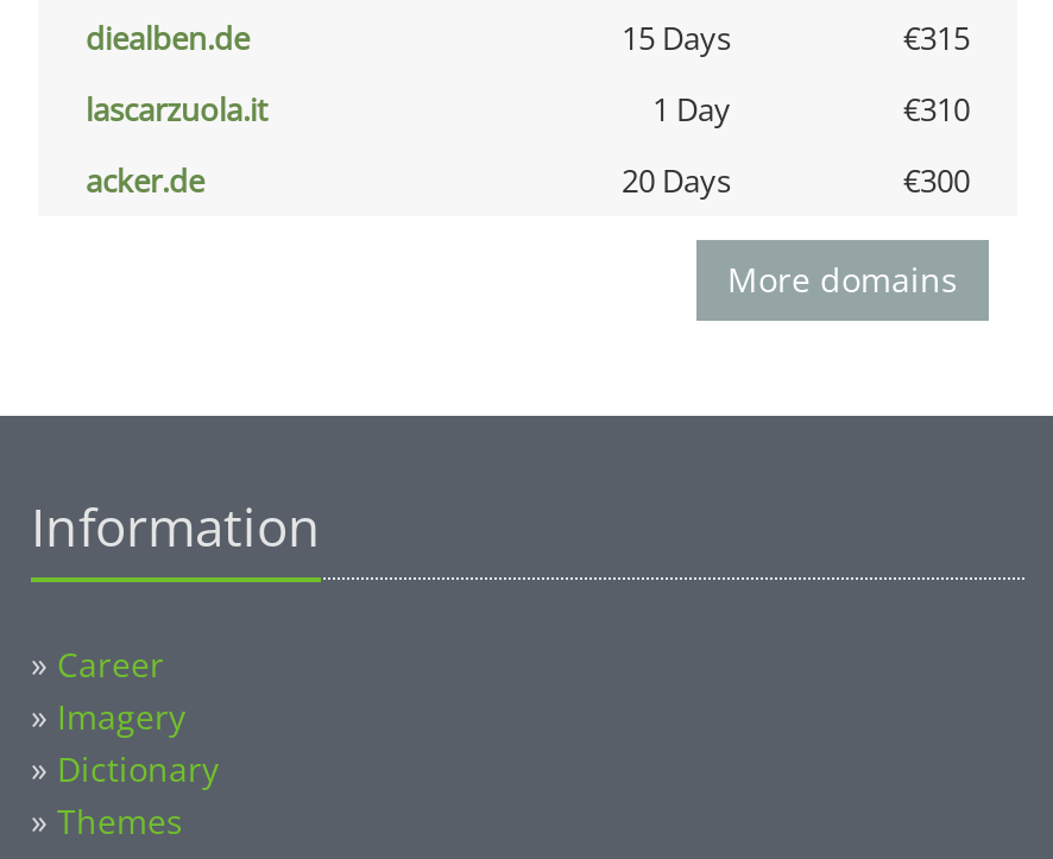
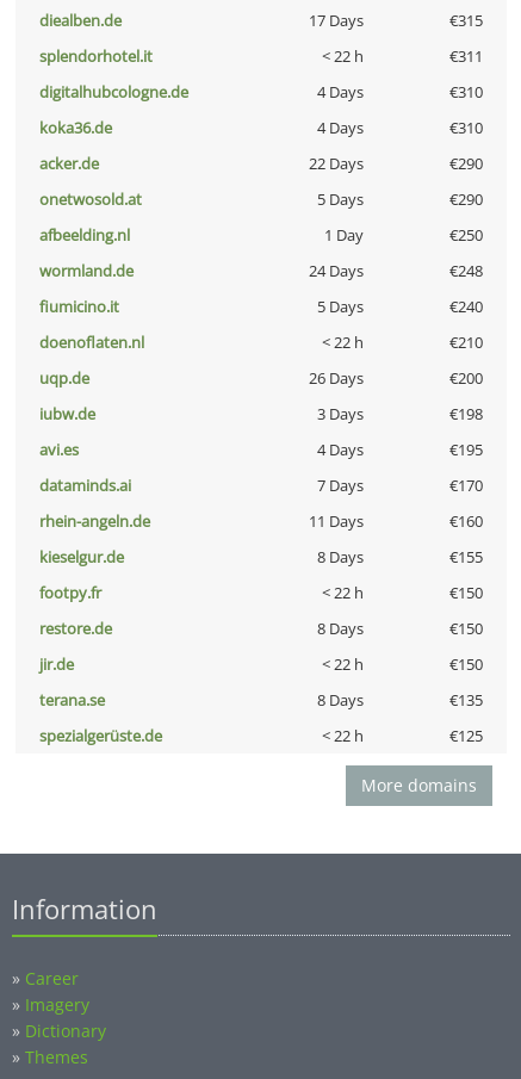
[622,15,731,58] 15 Days -> [308,9,363,30] 17 Days
[86,87,731,130] lascarzuola.it | 1 Day -> [39,45,483,138] splendorhotel.it | < 22 h | €311 | digitalhubcologne.de | 4 Days | €310 | koka36.de | 4 Days
[622,158,970,201] 20 Days | €300 -> [39,152,483,746] 22 Days | €290 | onetwosold.at | 5 Days | €290 | afbeelding.nl | 1 Day | €250 | wormland.de | 24 Days | €248 | fiumicino.it | 5 Days | €240 | doenoflaten.nl | < 22 h | €210 | uqp.de | 26 Days | €200 | iubw.de | 3 Days | €198 | avi.es | 4 Days | €195 | dataminds.ai | 7 Days | €170 | rhein-angeln.de | 11 Days | €160 | kieselgur.de | 8 Days | €155 | footpy.fr | < 22 h | €150 | restore.de | 8 Days | €150 | jir.de | < 22 h | €150 | terana.se | 8 Days | €135 | spezialgerüste.de | < 22 h | €125

